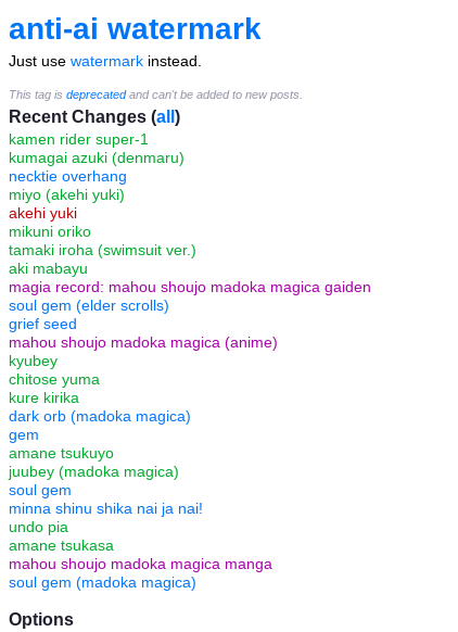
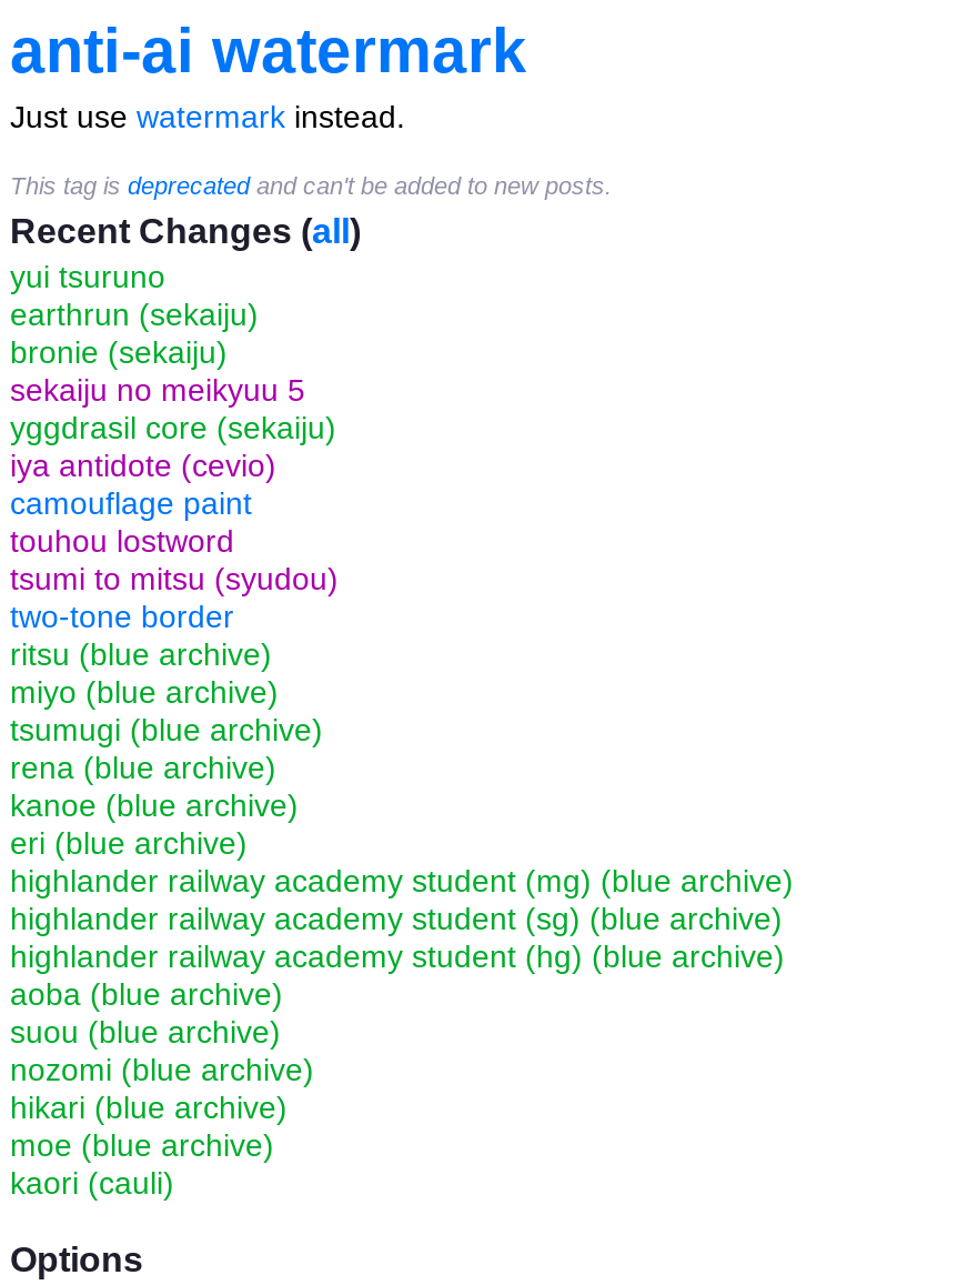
[9,130,371,591] kamen rider super-1 | kumagai azuki (denmaru) | necktie overhang | miyo (akehi yuki) | akehi yuki | mikuni oriko | tamaki iroha (swimsuit ver.) | aki mabayu | magia record: mahou shoujo madoka magica gaiden | soul gem (elder scrolls) | grief seed | mahou shoujo madoka magica (anime) | kyubey | chitose yuma | kure kirika | dark orb (madoka magica) | gem | amane tsukuyo | juubey (madoka magica) | soul gem | minna shinu shika nai ja nai! | undo pia | amane tsukasa | mahou shoujo madoka magica manga | soul gem (madoka magica) -> [10,259,794,1201] yui tsuruno | earthrun (sekaiju) | bronie (sekaiju) | sekaiju no meikyuu 5 | yggdrasil core (sekaiju) | iya antidote (cevio) | camouflage paint | touhou lostword | tsumi to mitsu (syudou) | two-tone border | ritsu (blue archive) | miyo (blue archive) | tsumugi (blue archive) | rena (blue archive) | kanoe (blue archive) | eri (blue archive) | highlander railway academy student (mg) (blue archive) | highlander railway academy student (sg) (blue archive) | highlander railway academy student (hg) (blue archive) | aoba (blue archive) | suou (blue archive) | nozomi (blue archive) | hikari (blue archive) | moe (blue archive) | kaori (cauli)

